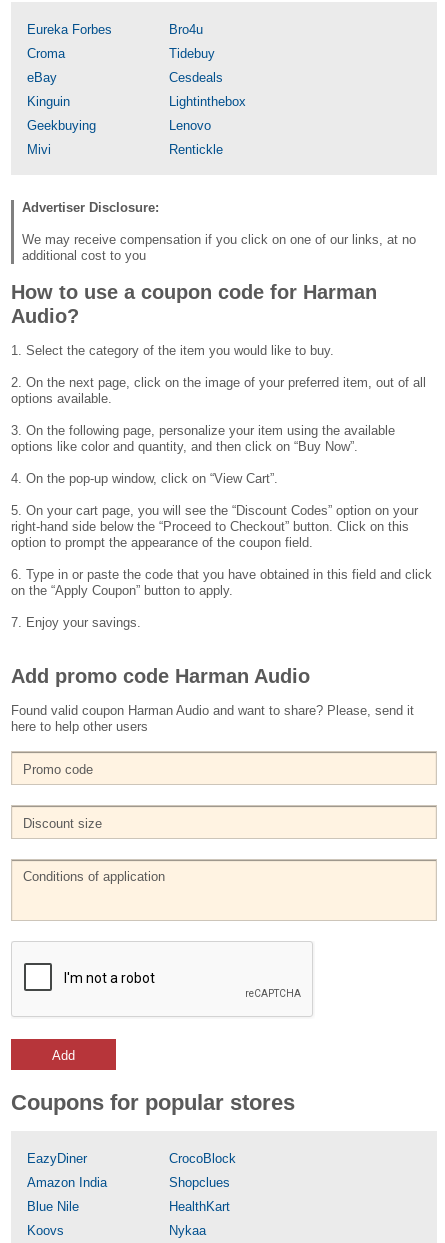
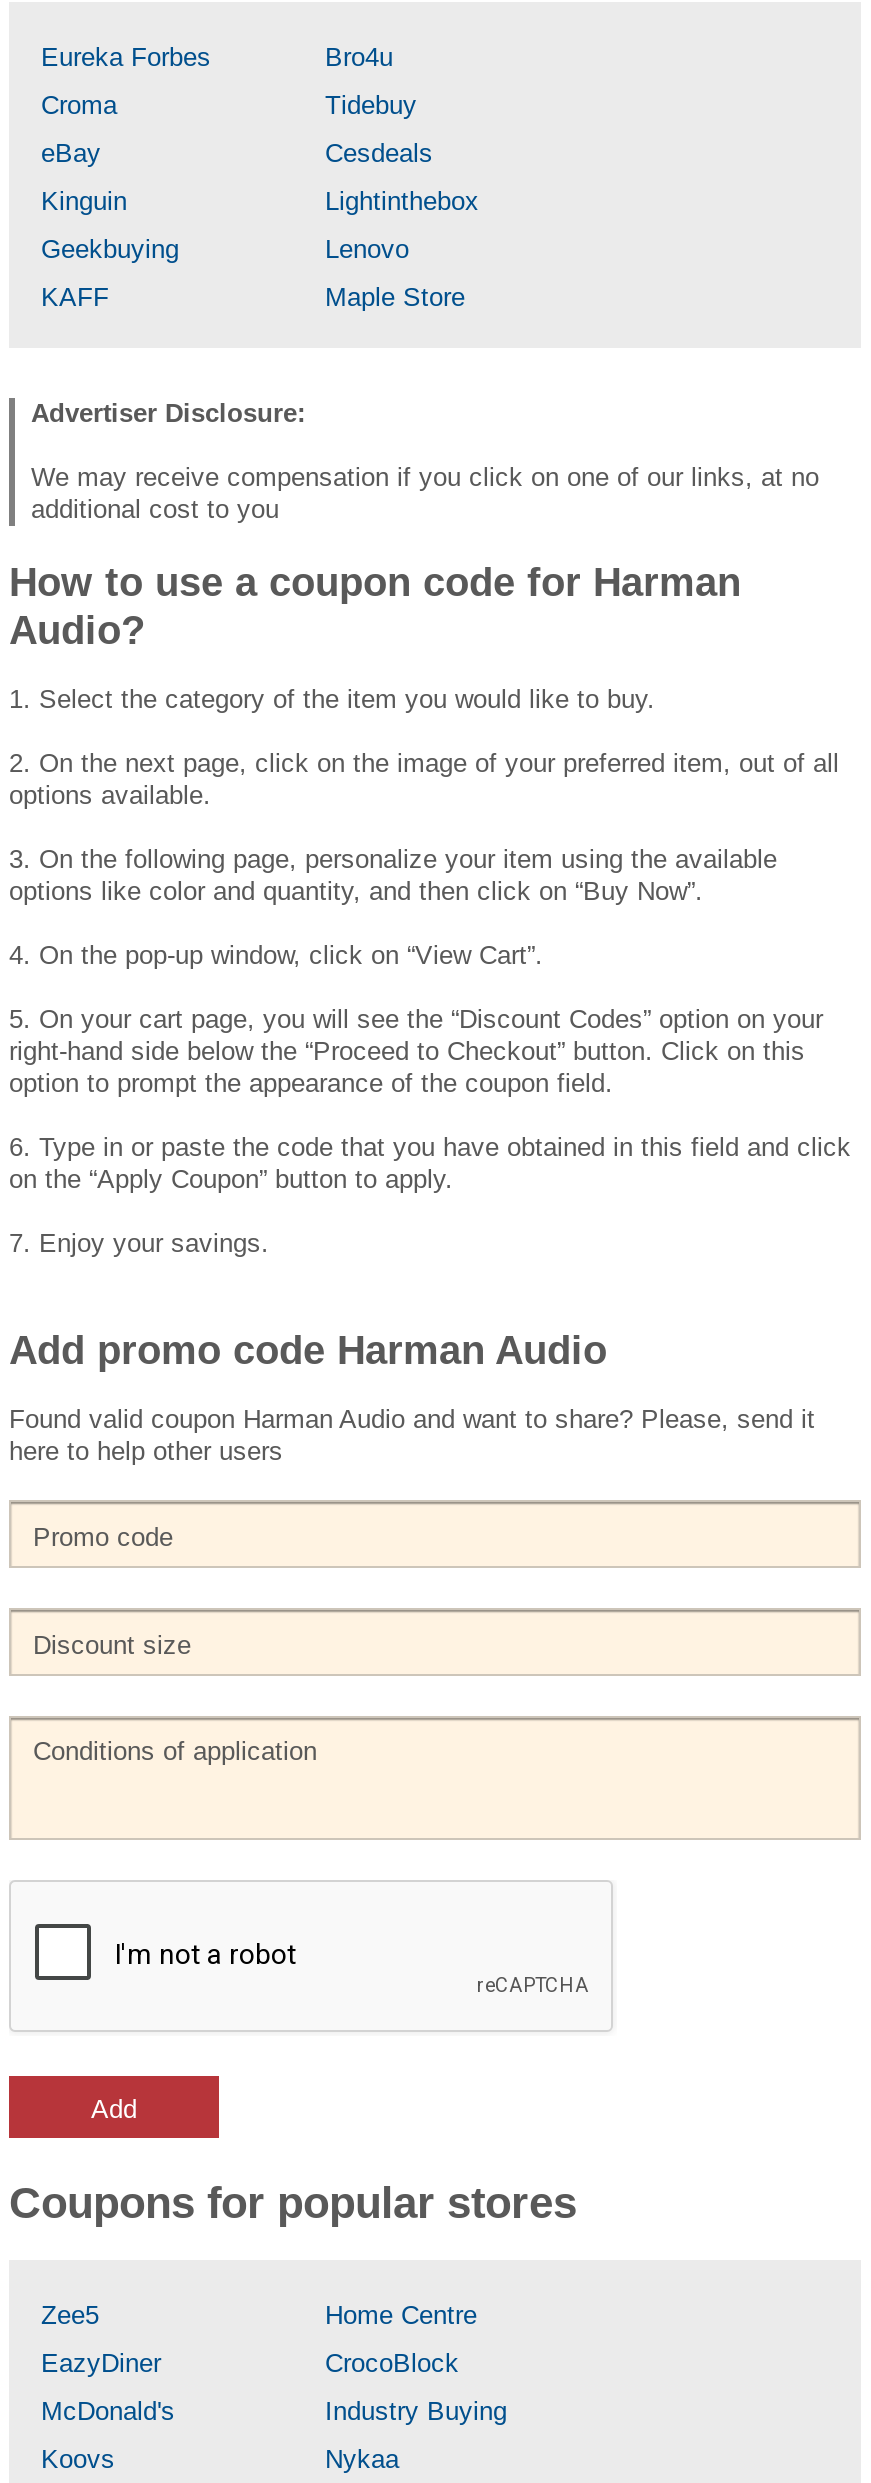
[27,142,223,157] Mivi | Rentickle -> [41,282,465,312] KAFF | Maple Store
none -> [41,2300,477,2330] Zee5 | Home Centre
moved [27,1151,236,1166] -> [41,2348,459,2378]: EazyDiner | CrocoBlock
[27,1175,230,1214] Amazon India | Shopclues | Blue Nile | HealthKart -> [41,2396,507,2426] McDonald's | Industry Buying

